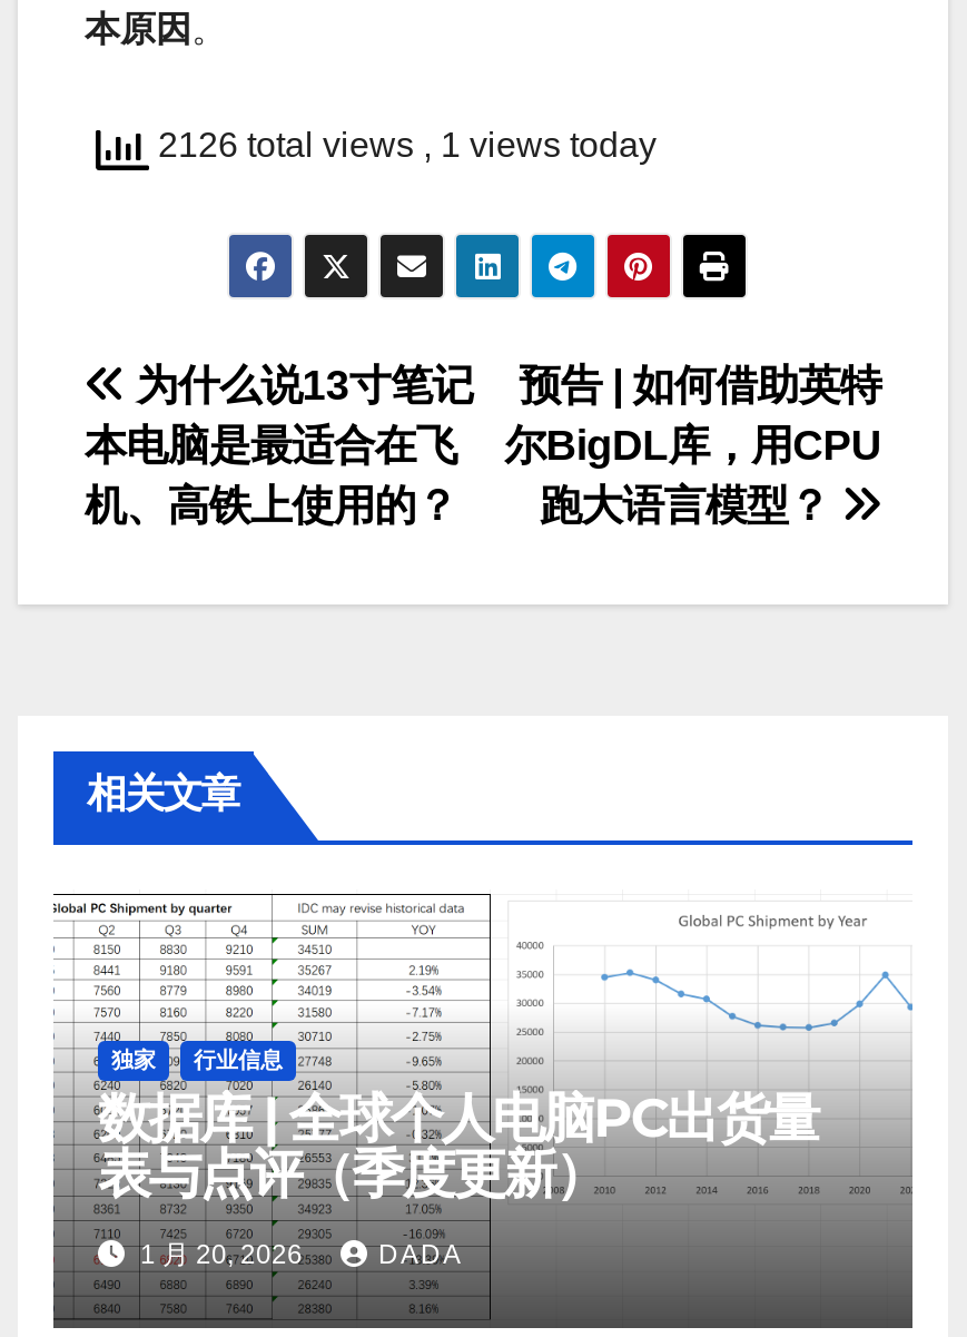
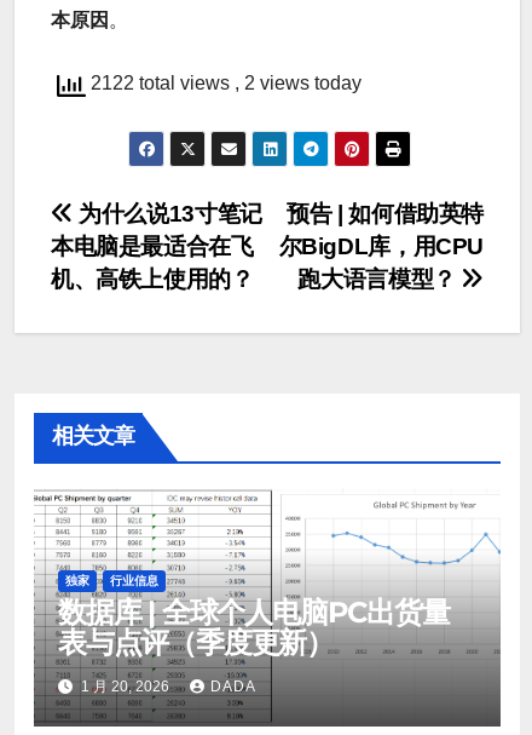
[149,125,657,163] 2126 total views, 1 views today -> [86,72,362,93] 2122 total views, 2 views today

